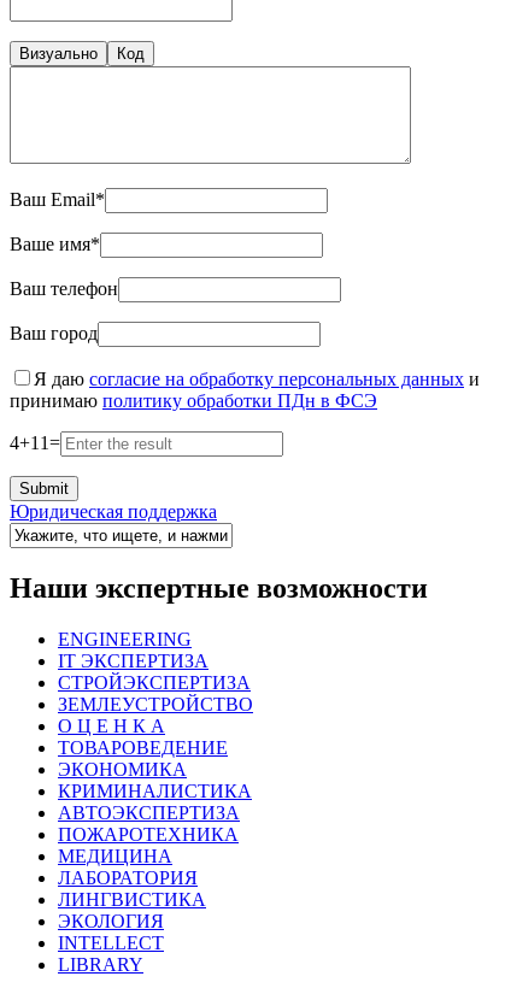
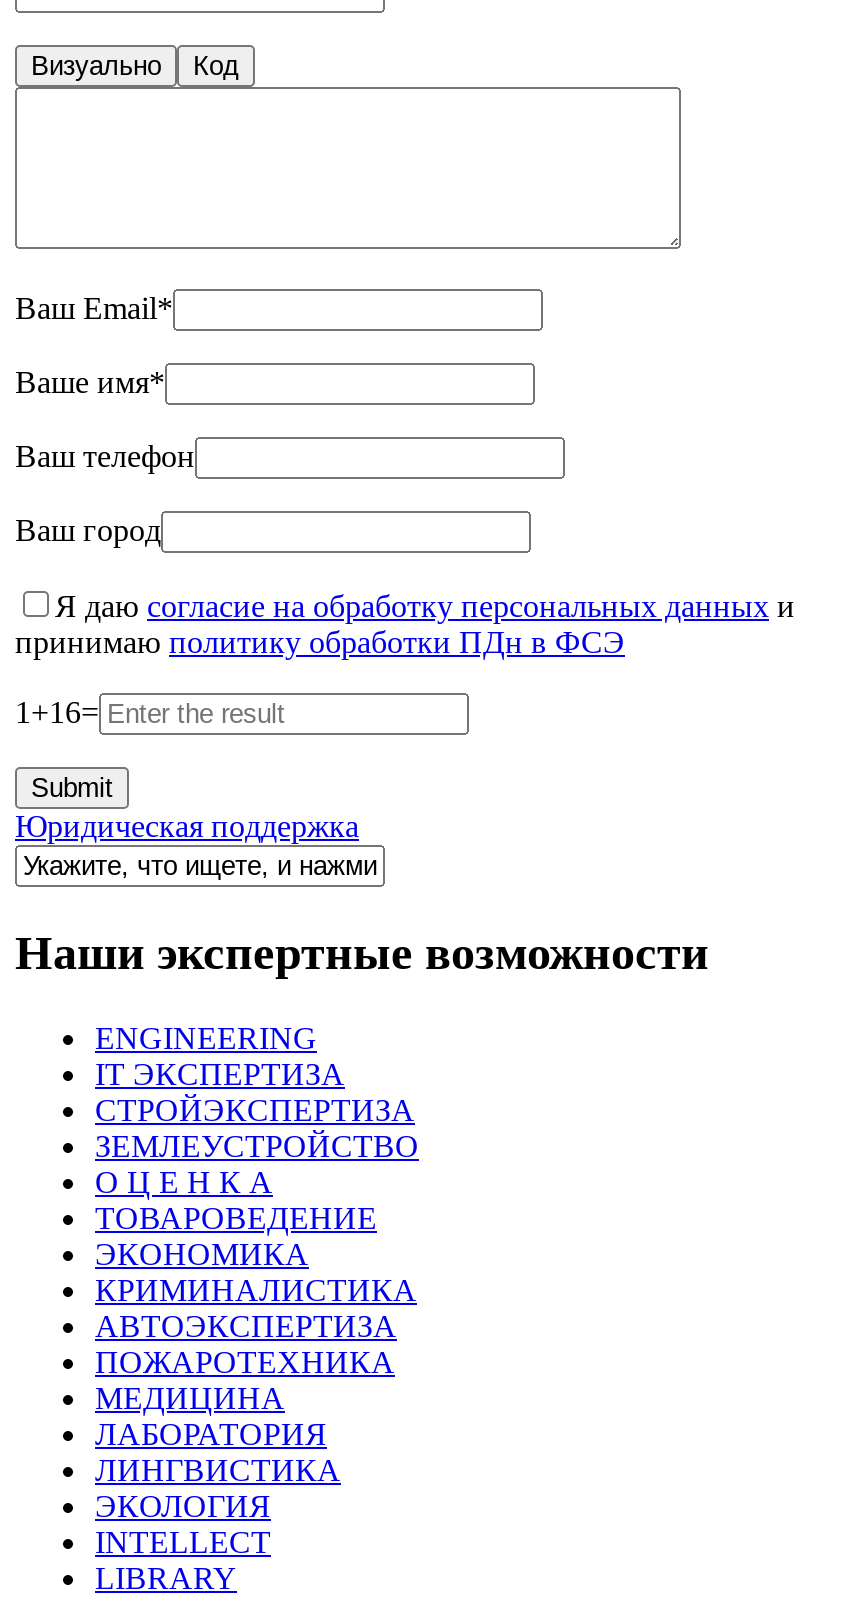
[10,432,60,453] 4 +11= -> [15,695,99,729] 1 +16=

